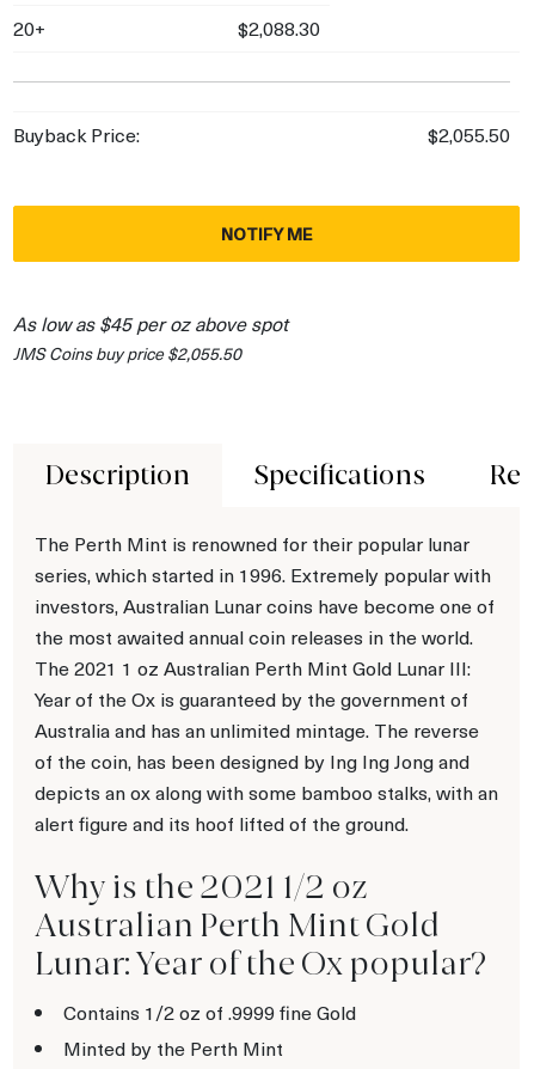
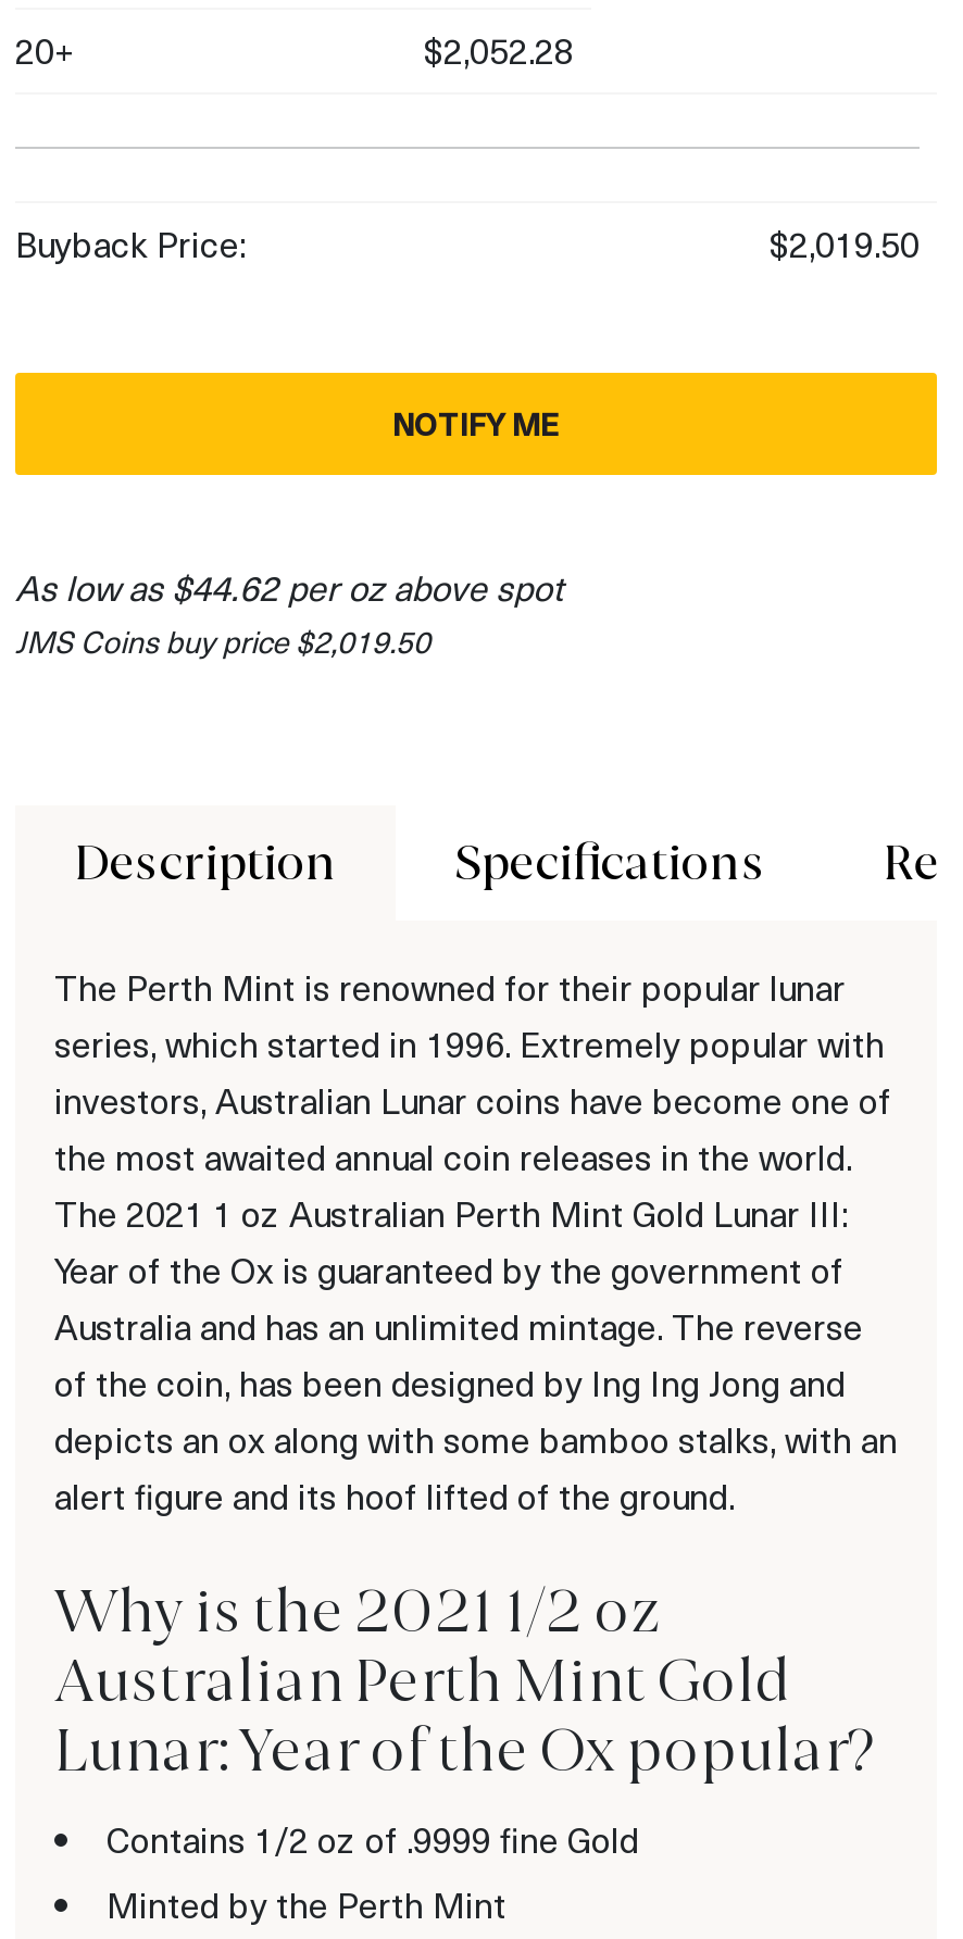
[238,15,320,40] $2,088.30 -> [424,26,574,72] $2,052.28
[428,121,510,147] $2,055.50 -> [770,220,920,265] $2,019.50
[13,310,288,336] As low as $45 per oz above spot -> [15,563,563,609] As low as $44.62 per oz above spot
[13,342,241,364] JMS Coins buy price $2,055.50 -> [15,620,430,661] JMS Coins buy price $2,019.50

